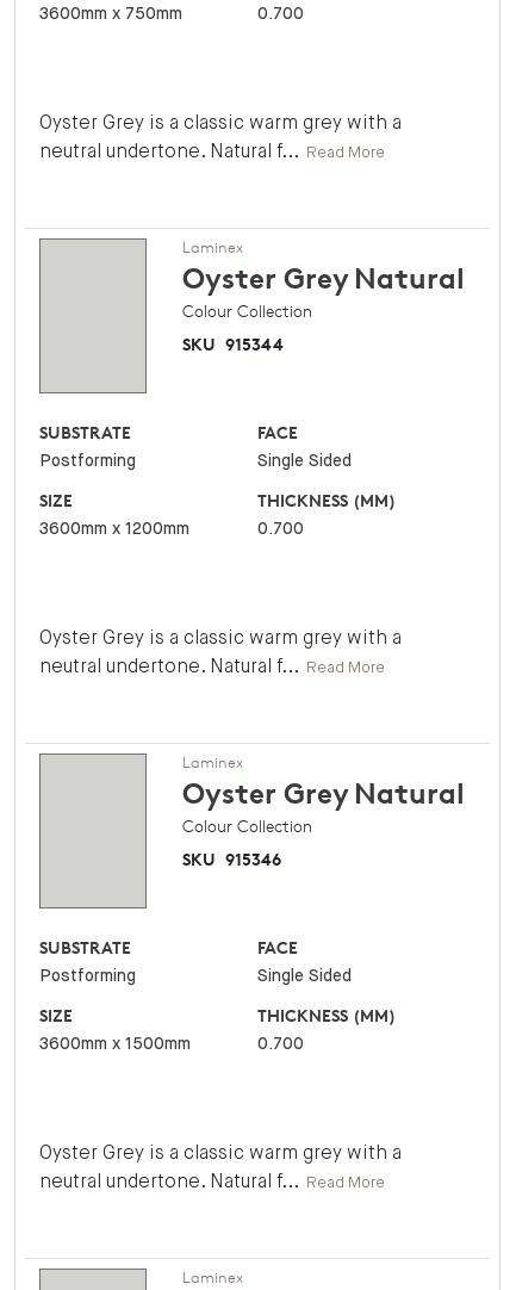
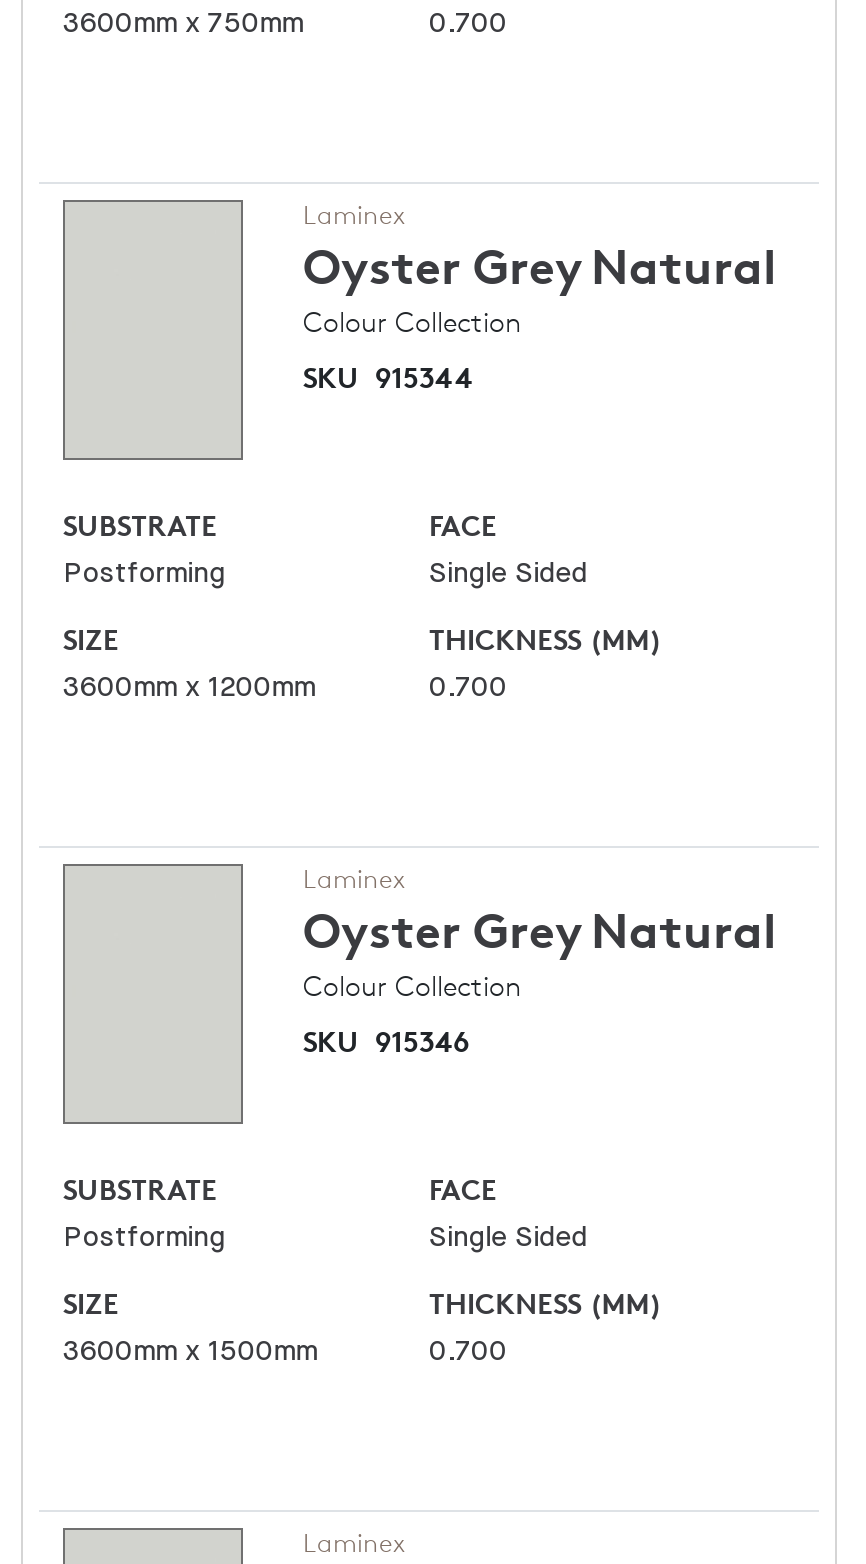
[39,111,402,163] Oyster Grey is a classic warm grey with a | neutral undertone. Natural f... Read More -> none
[39,626,402,678] Oyster Grey is a classic warm grey with a | neutral undertone. Natural f... Read More -> none
[39,1141,402,1193] Oyster Grey is a classic warm grey with a | neutral undertone. Natural f... Read More -> none

